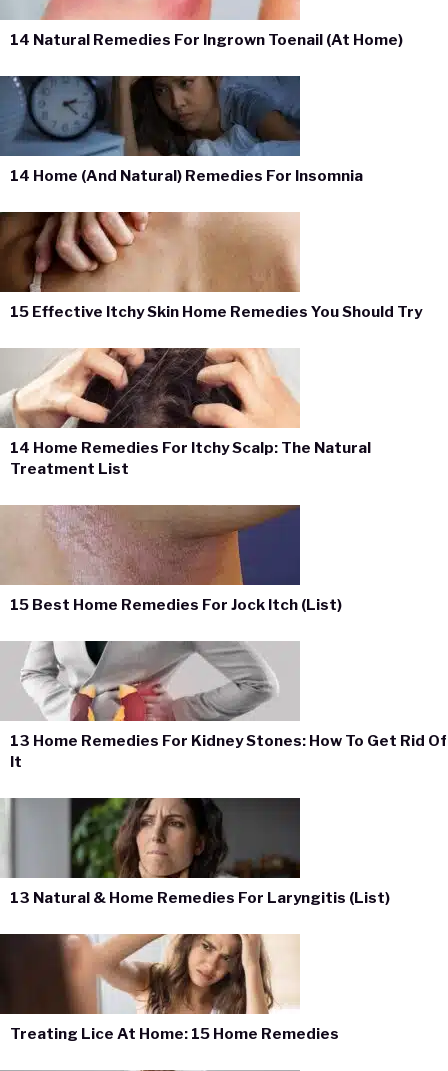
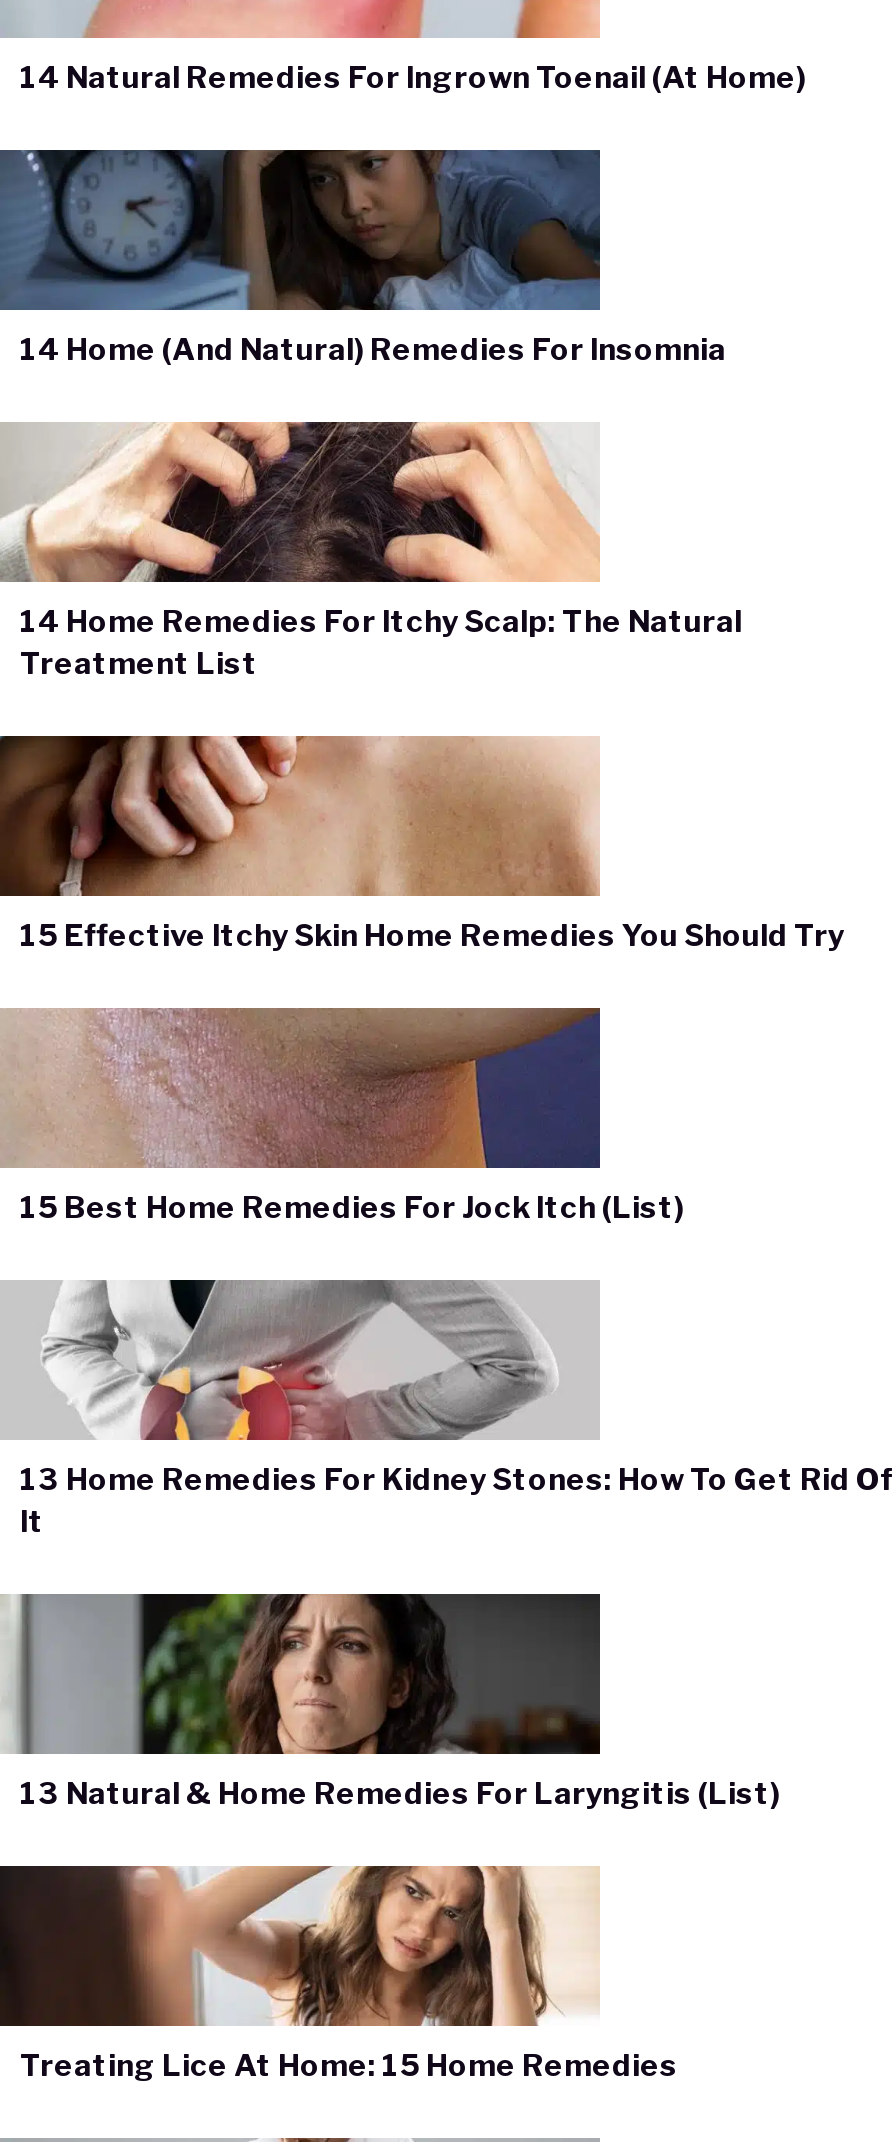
moved [3,211,422,321] -> [6,734,844,955]: [image] | 15 Effective Itchy Skin Home Remedies You Should Try
moved [0,345,371,478] -> [0,418,742,683]: [image] | 14 Home Remedies For Itchy Scalp: The Natural | Treatment List

